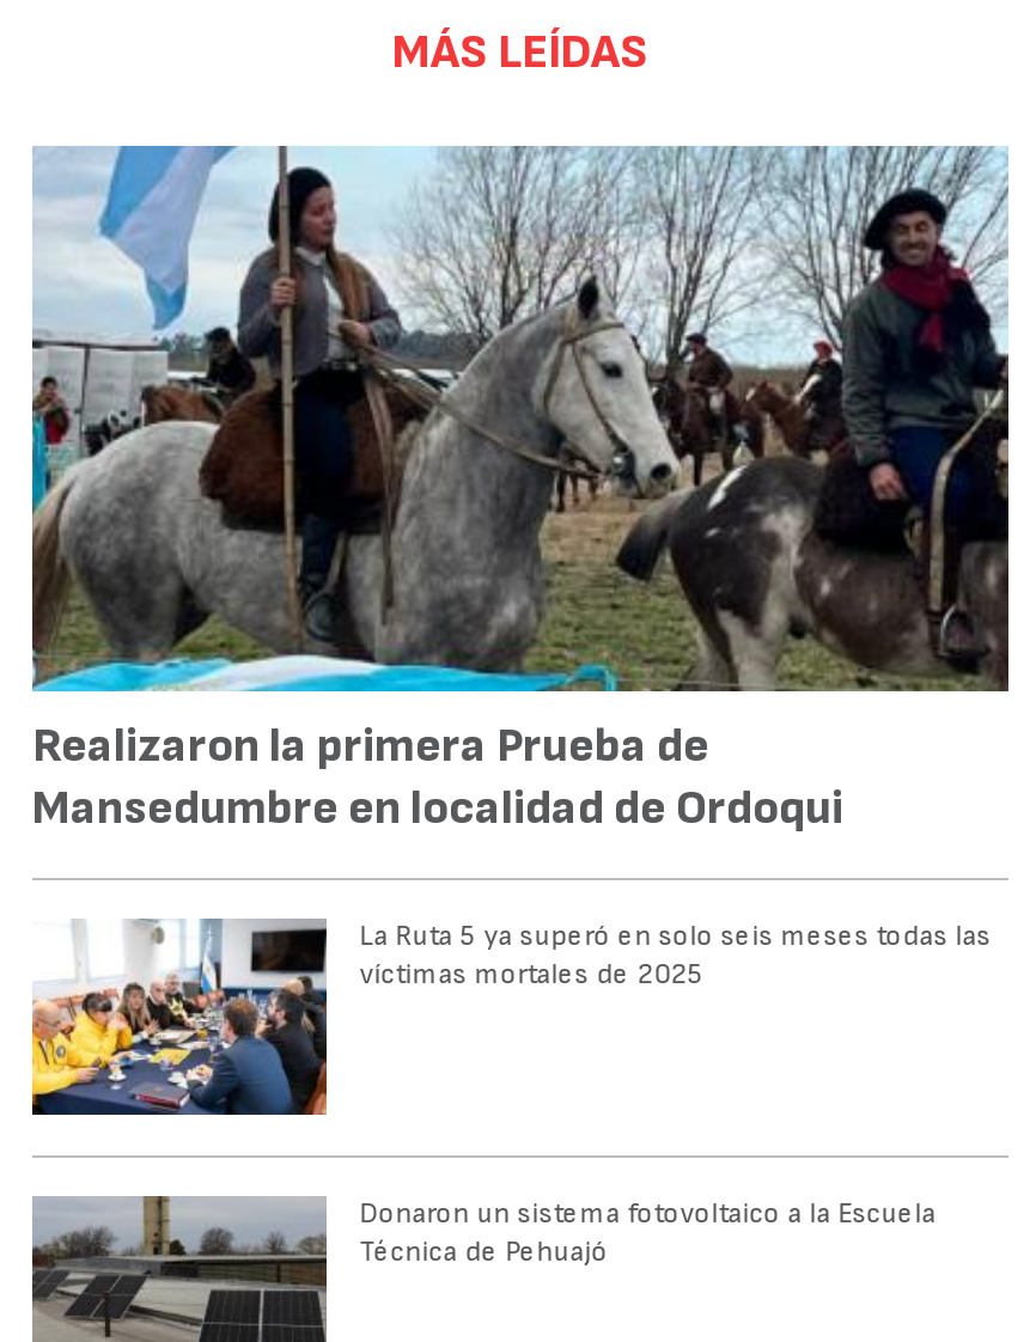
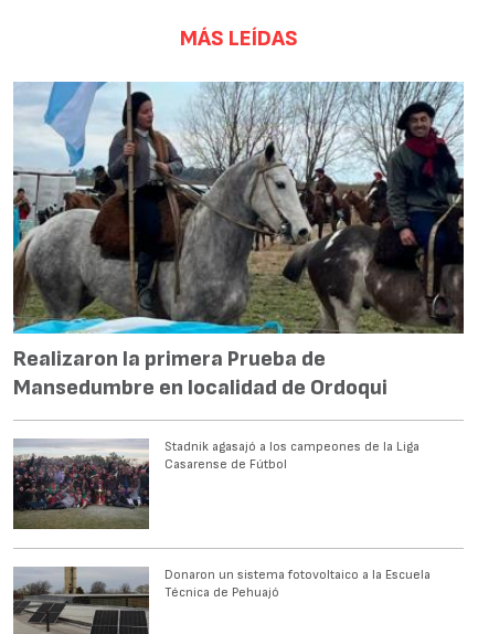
[30,919,991,1115] [image] | La Ruta 5 ya superó en solo seis meses todas las | víctimas mortales de 2025 -> [12,438,419,529] [image] | Stadnik agasajó a los campeones de la Liga | Casarense de Fútbol

